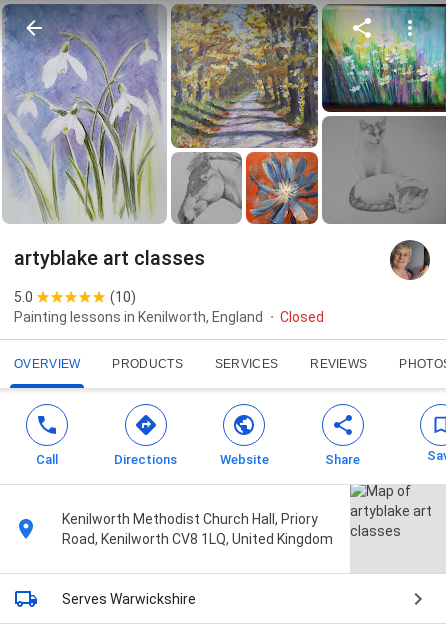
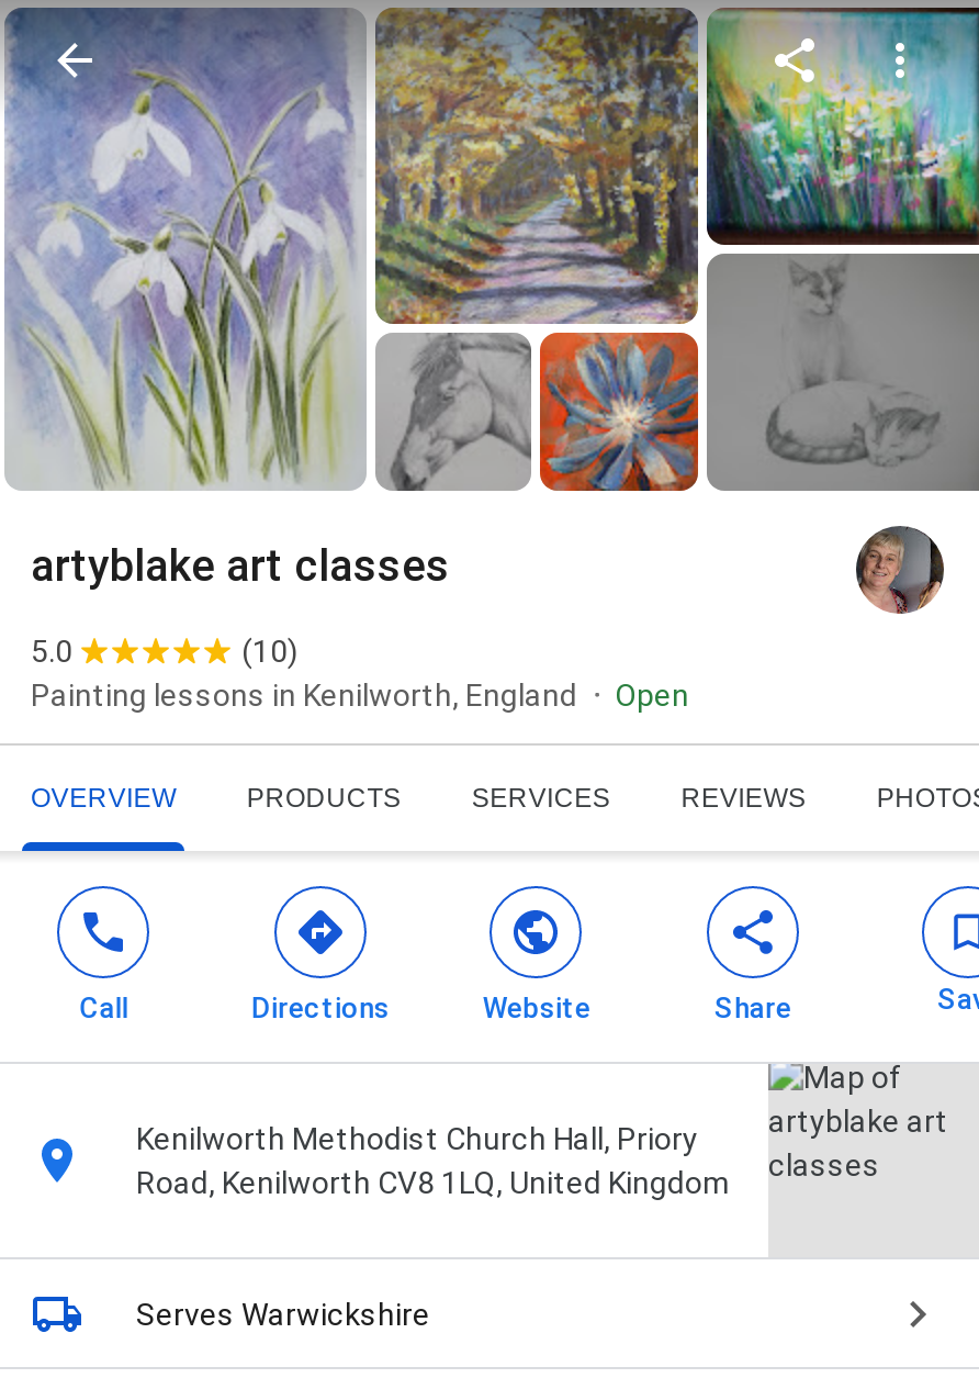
[280,309,324,325] Closed -> [615,678,689,713] Open

